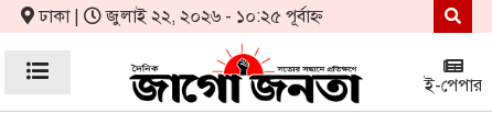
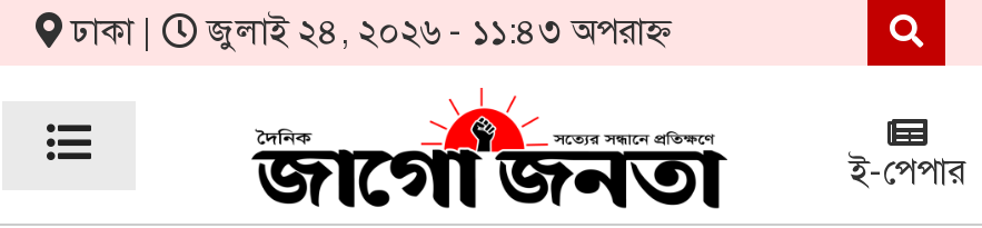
[101,5,323,27] জুলাই ২২, ২০২৬ - ১০:২৫ পূর্বাহ্ন -> [198,10,672,54] জুলাই ২৪, ২০২৬ - ১১:৪৩ অপরাহ্ন

